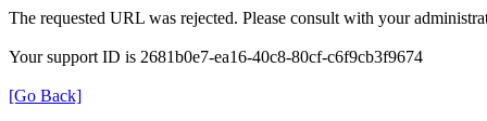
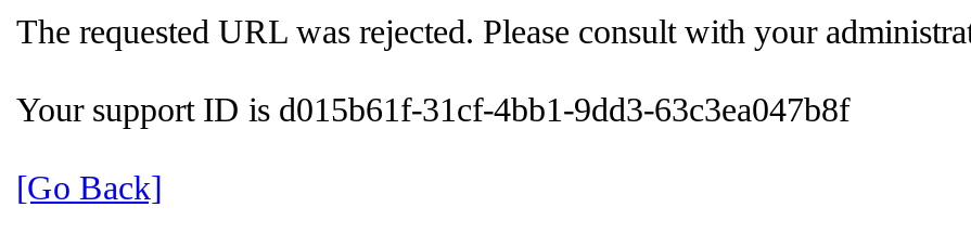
[9,48,423,66] Your support ID is 2681b0e7-ea16-40c8-80cf-c6f9cb3f9674 -> [16,91,849,128] Your support ID is d015b61f-31cf-4bb1-9dd3-63c3ea047b8f

